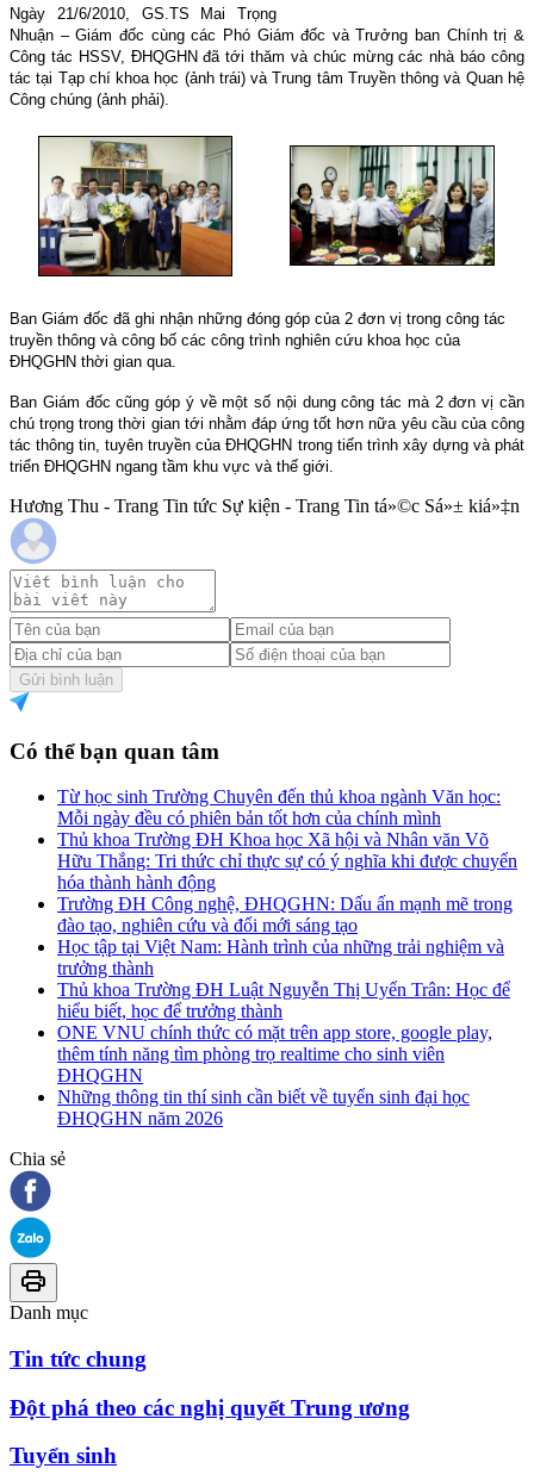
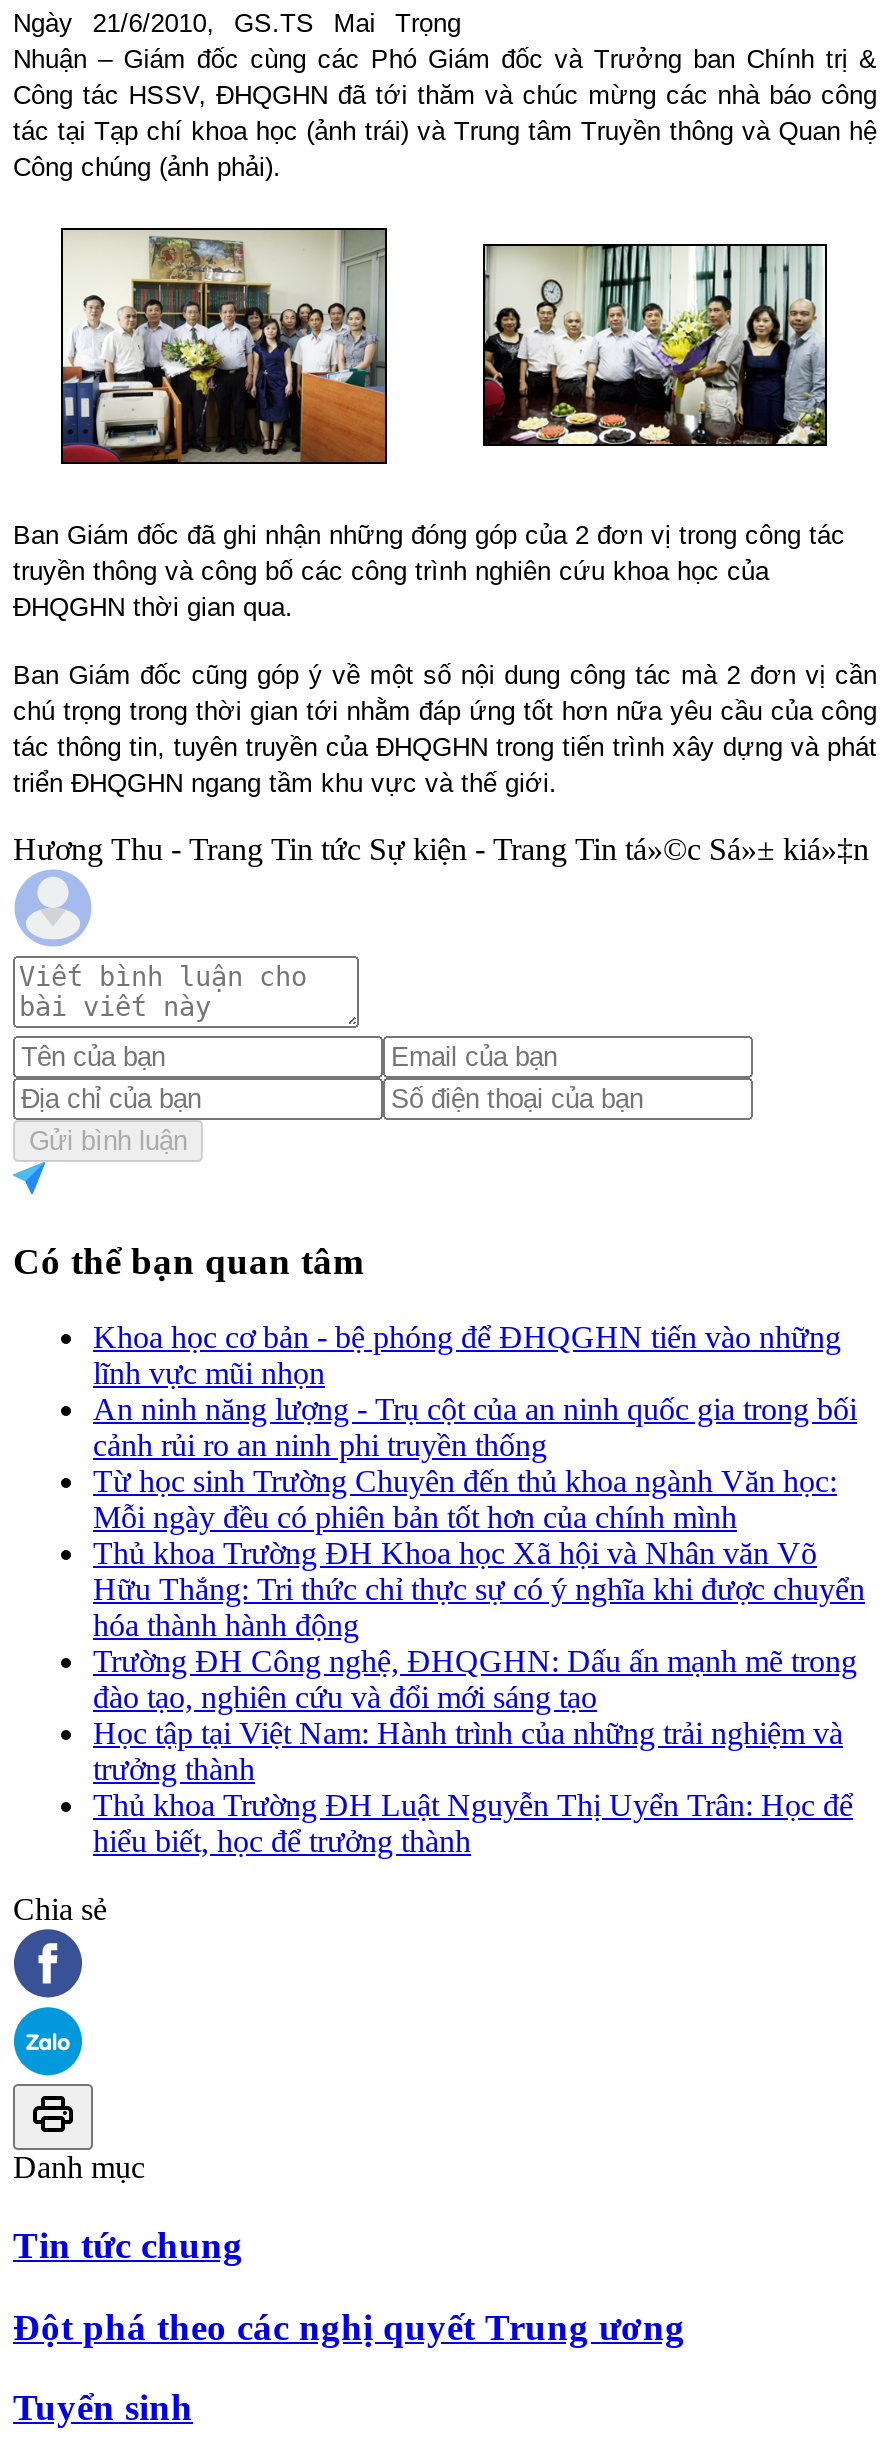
none -> [93,1320,857,1462] Khoa học cơ bản - bệ phóng để ĐHQGHN tiến vào những | lĩnh vực mũi nhọn | An ninh năng lượng - Trụ cột của an ninh quốc gia trong bối | cảnh rủi ro an ninh phi truyền thống
moved [57,787,517,1021] -> [93,1464,865,1858]: Từ học sinh Trường Chuyên đến thủ khoa ngành Văn học: | Mỗi ngày đều có phiên bản tốt hơn của chính mình | Thủ khoa Trường ĐH Khoa học Xã hội và Nhân văn Võ | ... | Thủ khoa Trường ĐH Luật Nguyễn Thị Uyển Trân: Học để | hiểu biết, học để trưởng thành
[57,1023,492,1129] ONE VNU chính thức có mặt trên app store, google play, | thêm tính năng tìm phòng trọ realtime cho sinh viên | ĐHQGHN | Những thông tin thí sinh cần biết về tuyển sinh đại học | ĐHQGHN năm 2026 -> none

